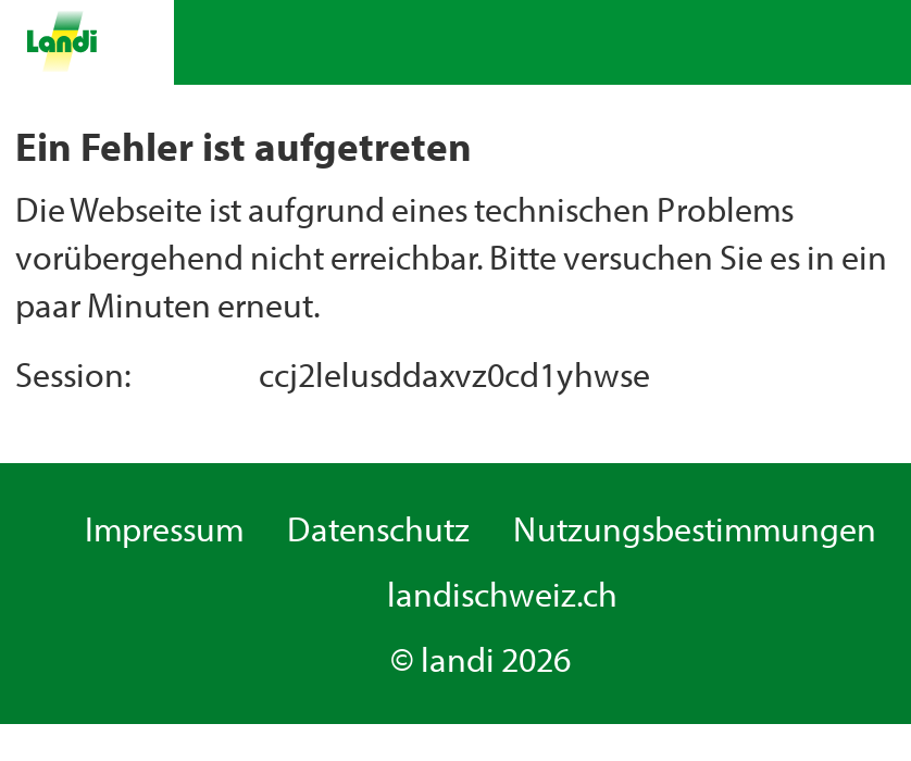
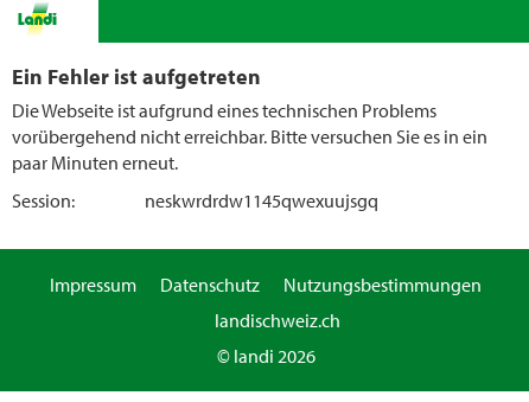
[259,352,650,396] ccj2lelusddaxvz0cd1yhwse -> [145,189,378,212] neskwrdrdw1145qwexuujsgq

